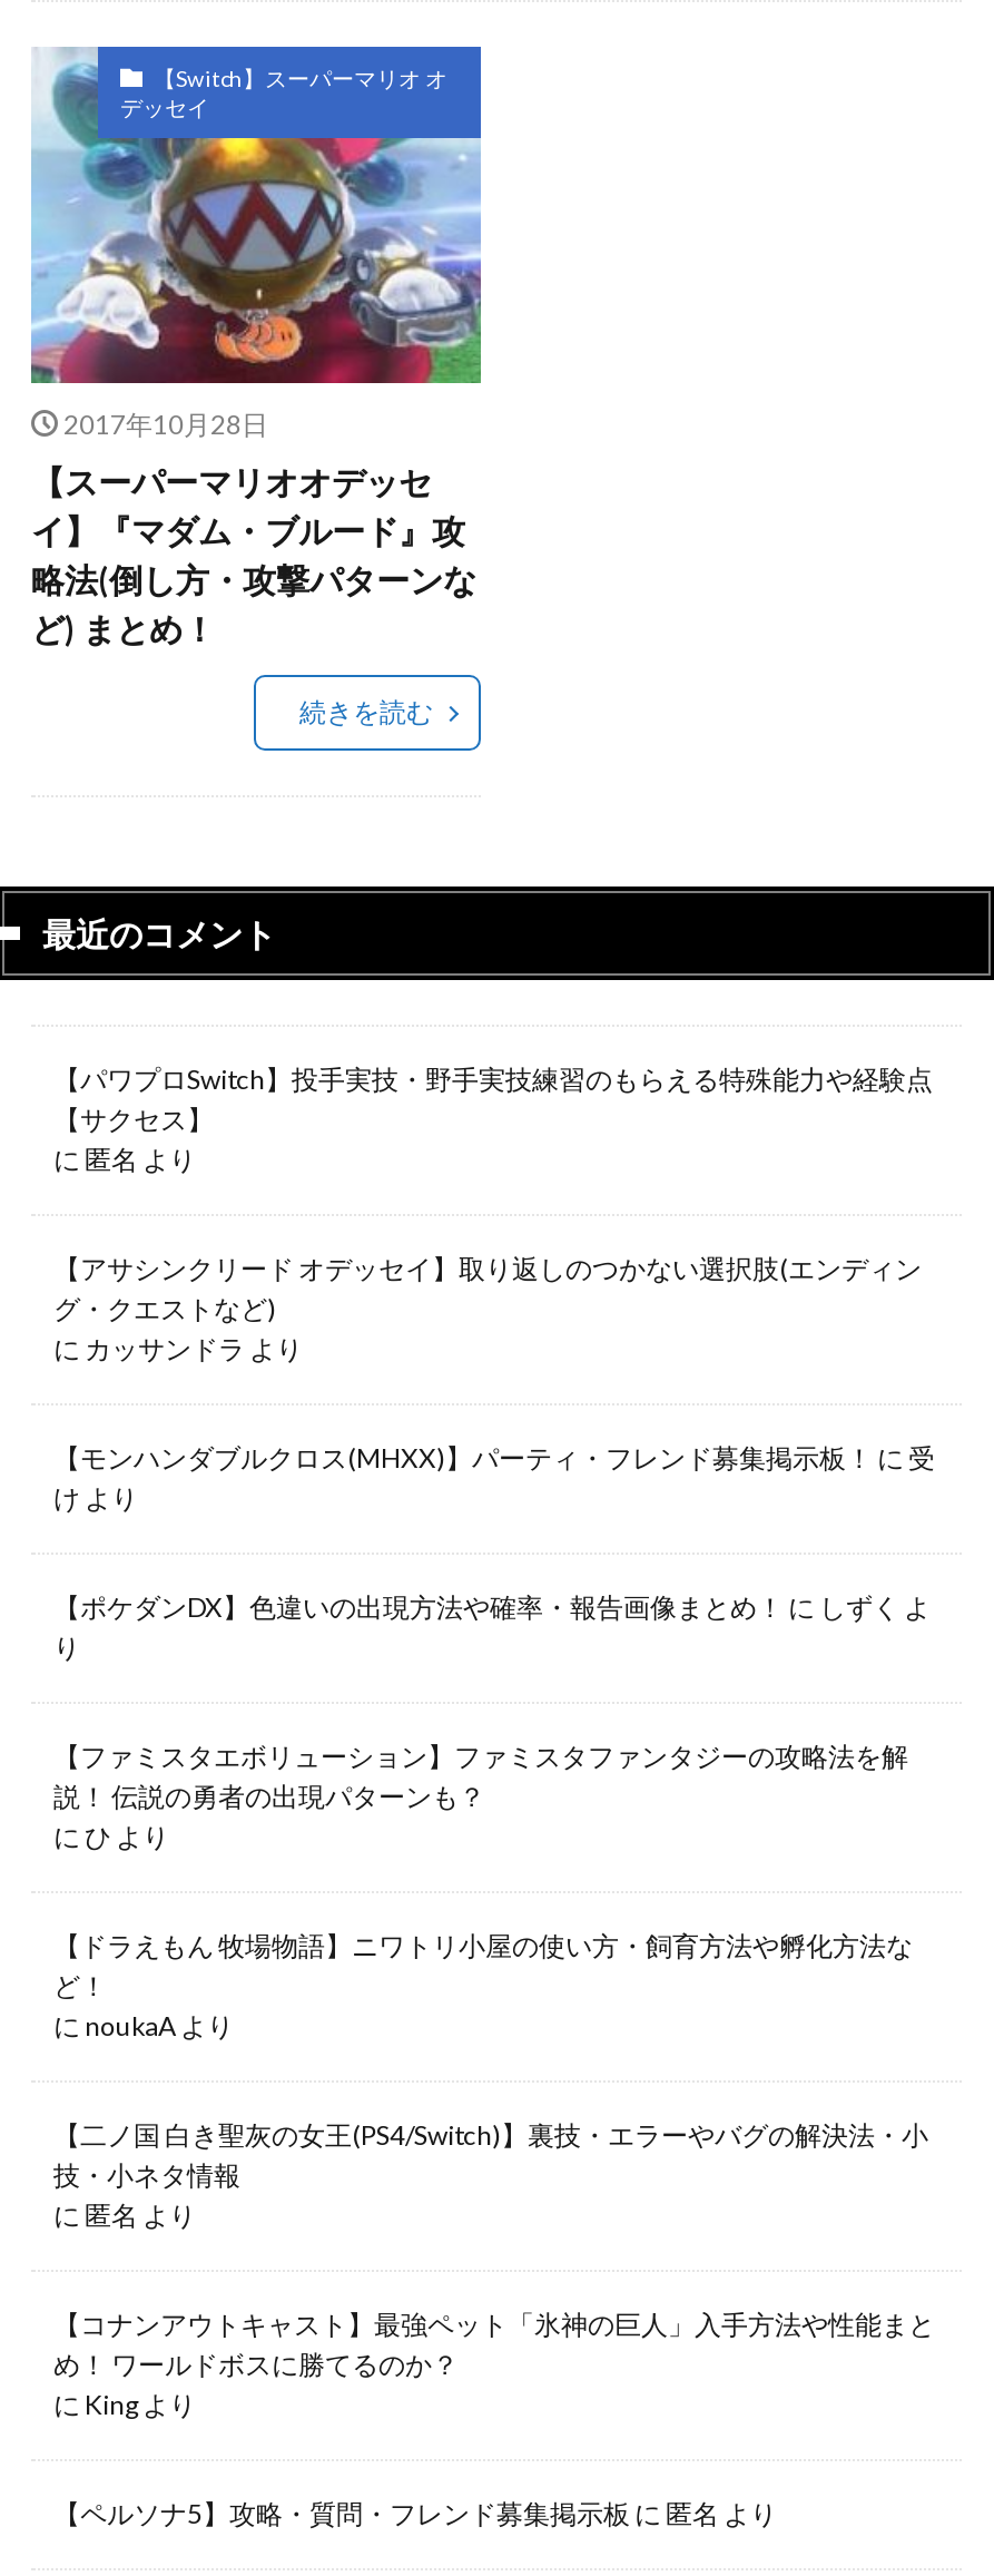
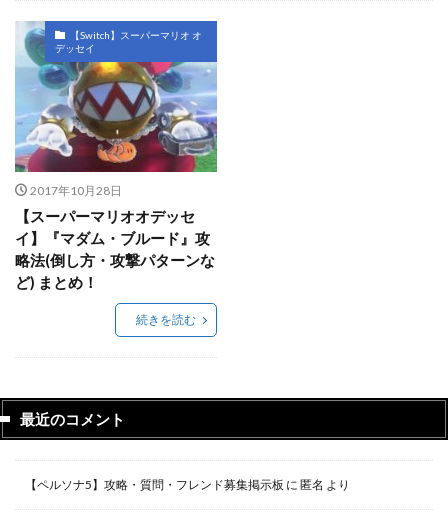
[53,1063,935,2421] 【パワプロSwitch】投手実技・野手実技練習のもらえる特殊能力や経験点 | 【サクセス】 | に匿名より | 【アサシンクリード オデッセイ】取り返しのつかない選択肢(エンディン | グ・クエストなど) | にカッサンドラより | 【モンハンダブルクロス(MHXX)】パーティ・フレンド募集掲示板！に受 | けより | 【ポケダンDX】色違いの出現方法や確率・報告画像まとめ！にしずくよ | り | 【ファミスタエボリューション】ファミスタファンタジーの攻略法を解 | 説！ 伝説の勇者の出現パターンも？ | にひより | 【ドラえもん 牧場物語】ニワトリ小屋の使い方・飼育方法や孵化方法な | ど！ | にnoukaAより | 【二ノ国 白き聖灰の女王(PS4/Switch)】裏技・エラーやバグの解決法・小 | 技・小ネタ情報 | に匿名より | 【コナンアウトキャスト】最強ペット「氷神の巨人」入手方法や性能まと | め！ ワールドボスに勝てるのか？ | にKingより -> none

